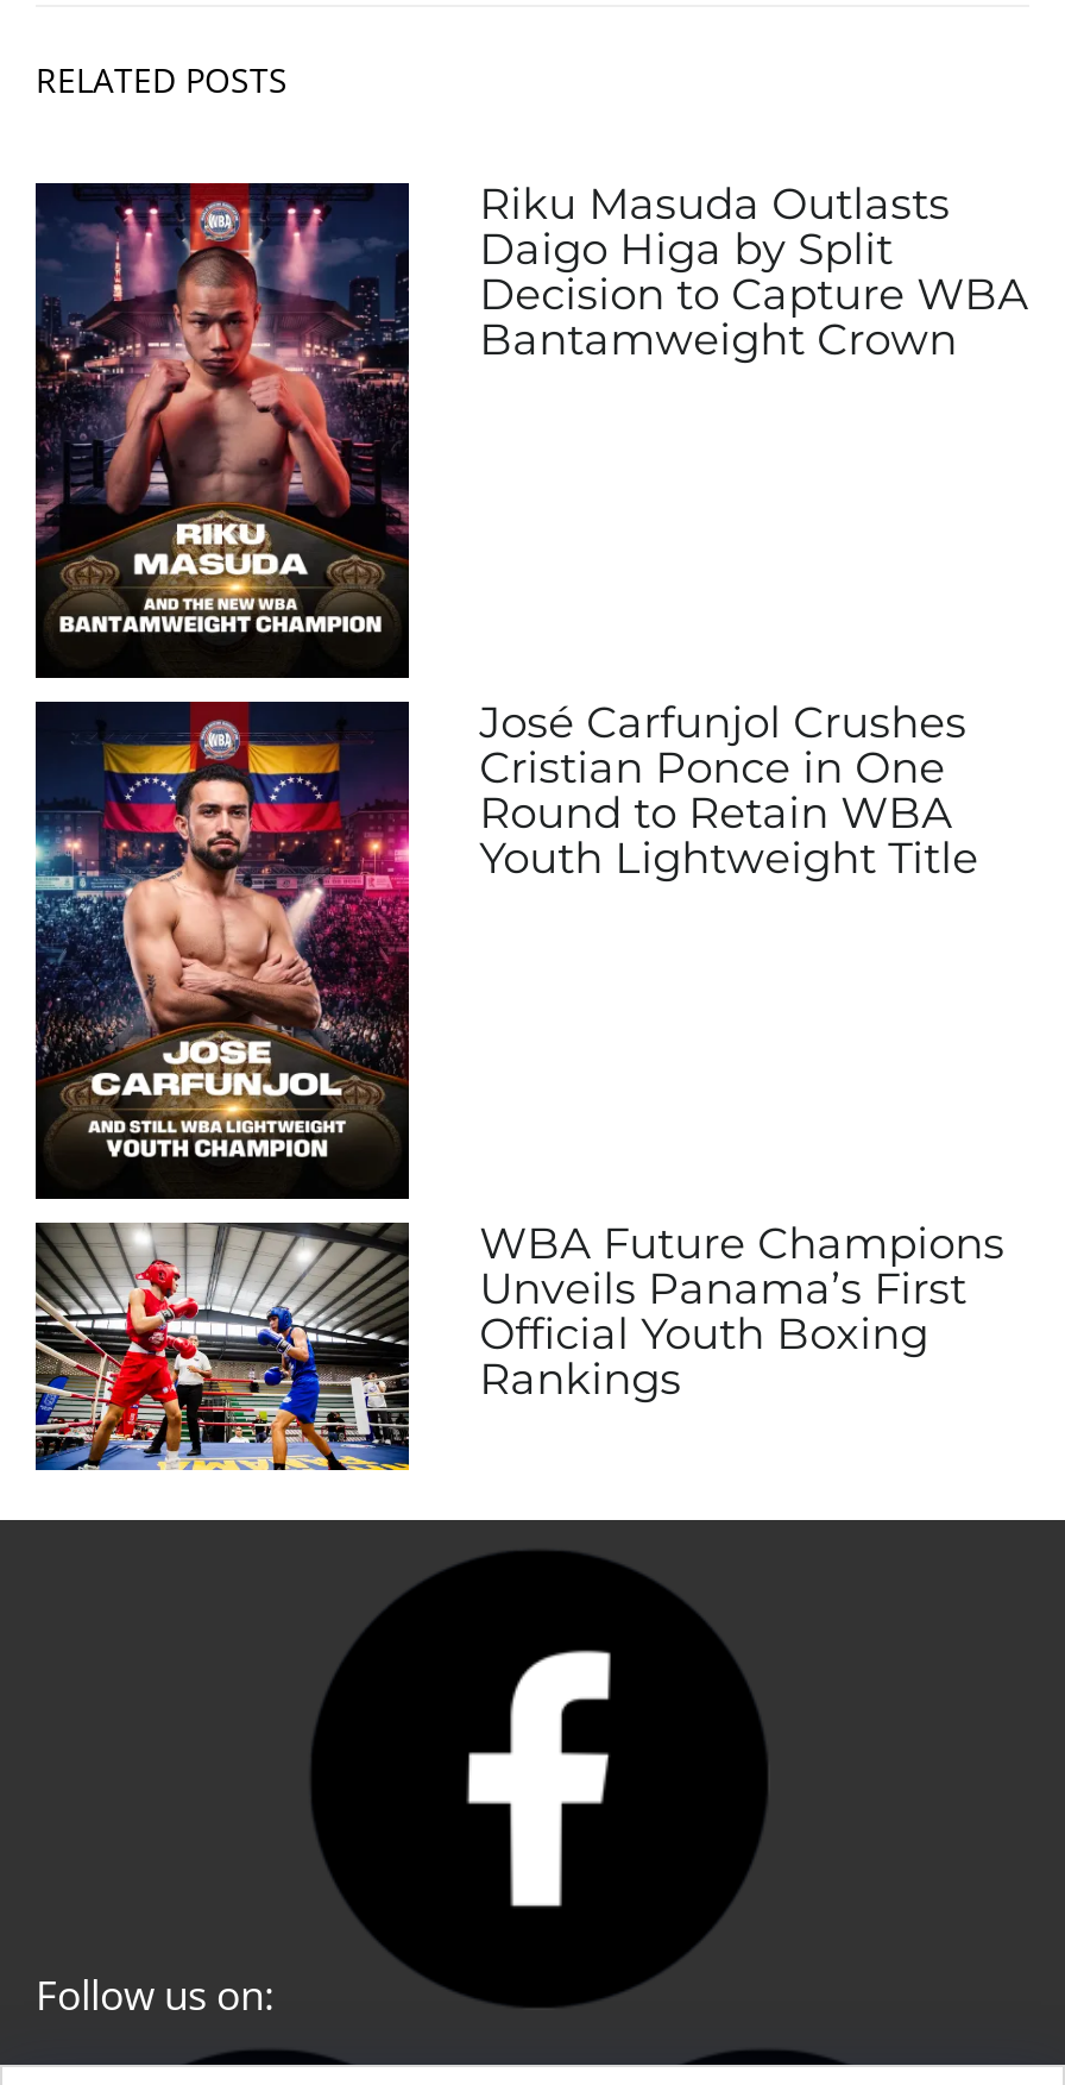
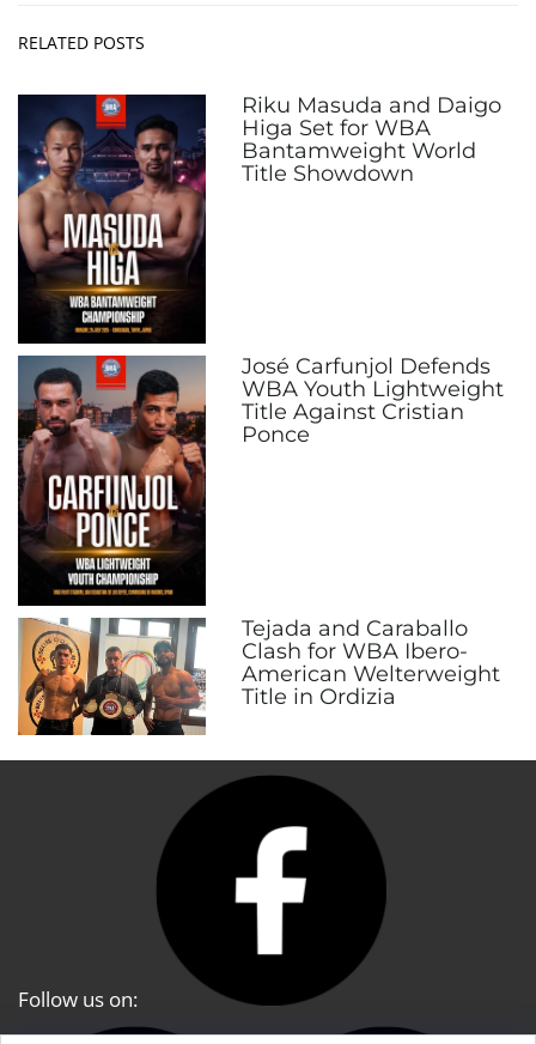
[33,178,1029,652] [image] | Riku Masuda Outlasts | Daigo Higa by Split | Decision to Capture WBA | Bantamweight Crown -> [17,92,501,333] [image] | Riku Masuda and Daigo | Higa Set for WBA | Bantamweight World | Title Showdown
[33,698,979,1173] [image] | José Carfunjol Crushes | Cristian Ponce in One | Round to Retain WBA | Youth Lightweight Title -> [17,354,503,595] [image] | José Carfunjol Defends | WBA Youth Lightweight | Title Against Cristian | Ponce
[33,1218,1005,1475] [image] | WBA Future Champions | Unveils Panama’s First | Official Youth Boxing | Rankings -> [17,615,500,736] [image] | Tejada and Caraballo | Clash for WBA Ibero- | American Welterweight | Title in Ordizia

